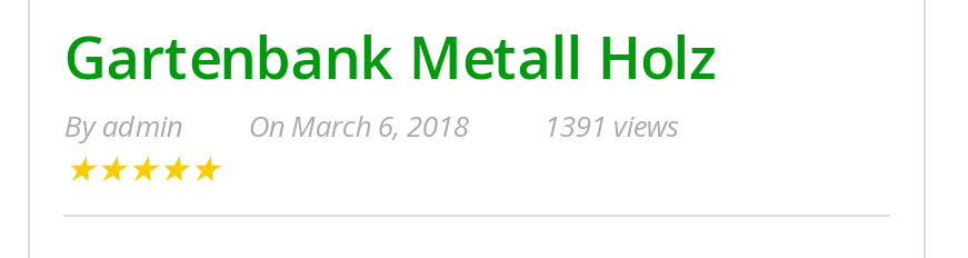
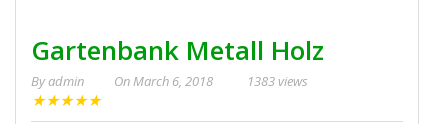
[64,106,680,146] Byadmin On March 6, 2018 1391 views -> [31,72,308,90] Byadmin On March 6, 2018 1383 views

